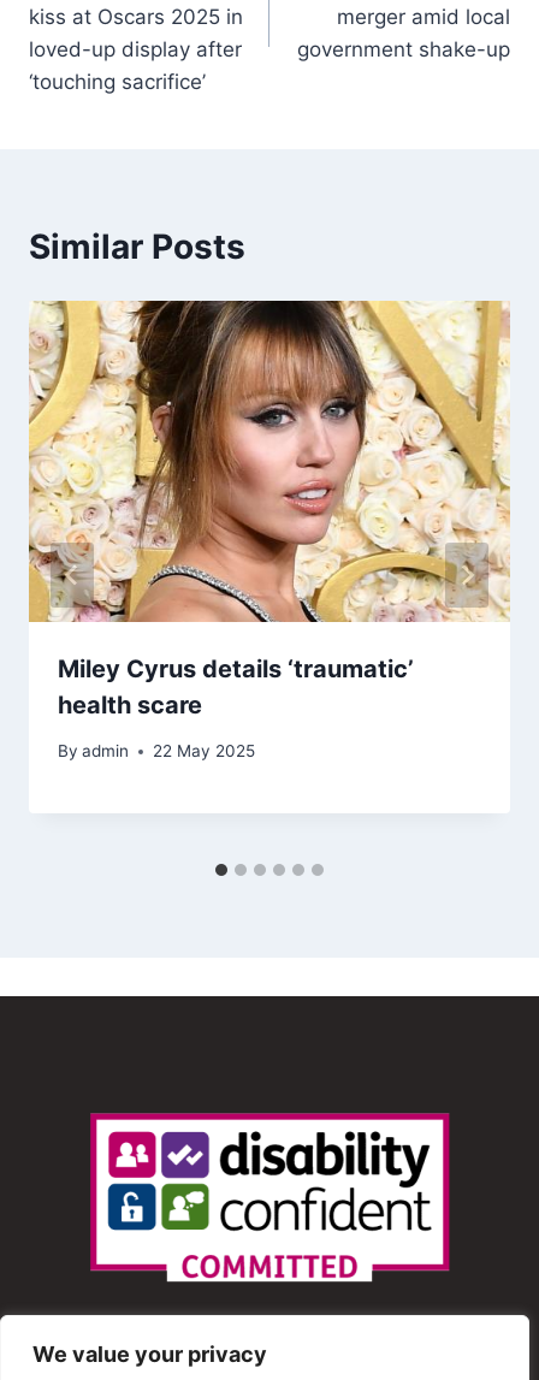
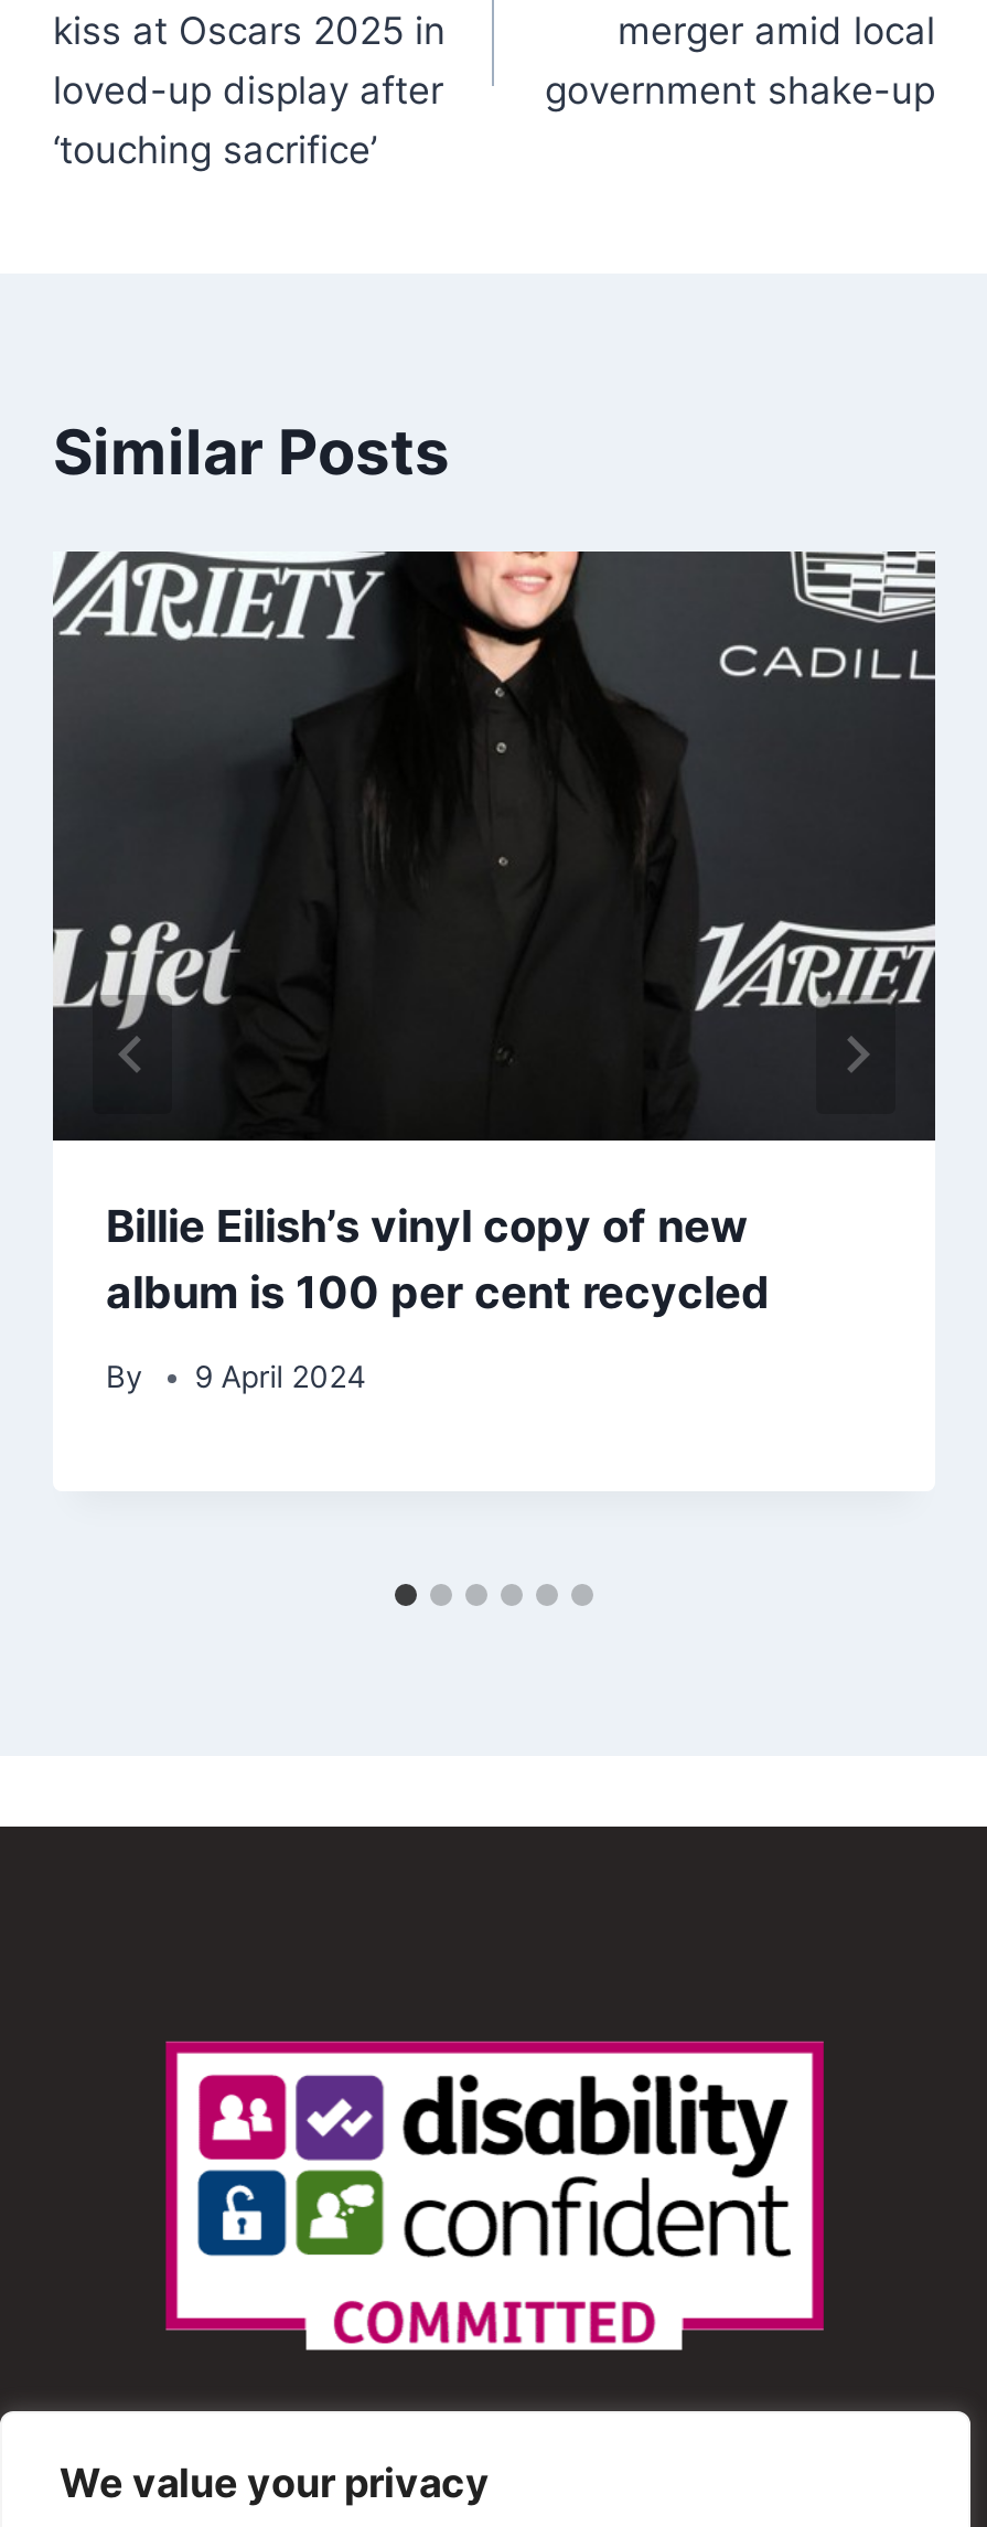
[28,300,510,719] [image] | Miley Cyrus details ‘traumatic’ | health scare -> [51,549,937,1318] [image] | Billie Eilish’s vinyl copy of new | album is 100 per cent recycled
[58,741,255,761] By admin | 22 May 2025 -> [106,1359,367,1394] By | 9 April 2024

